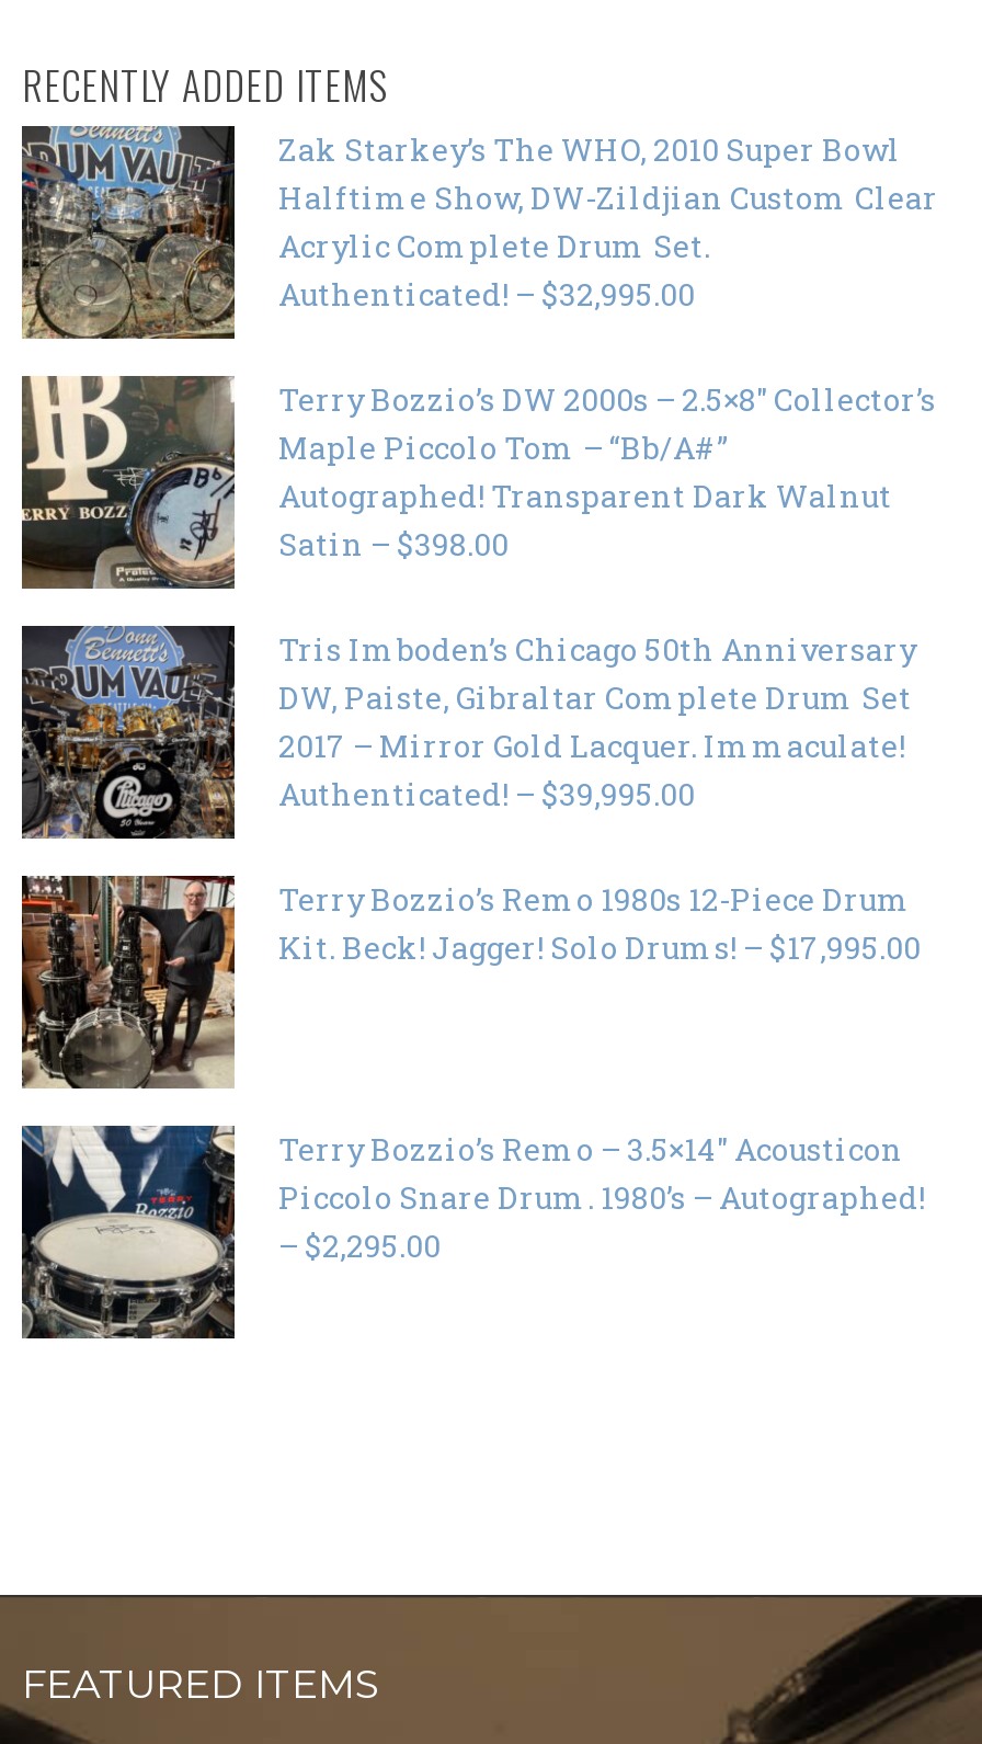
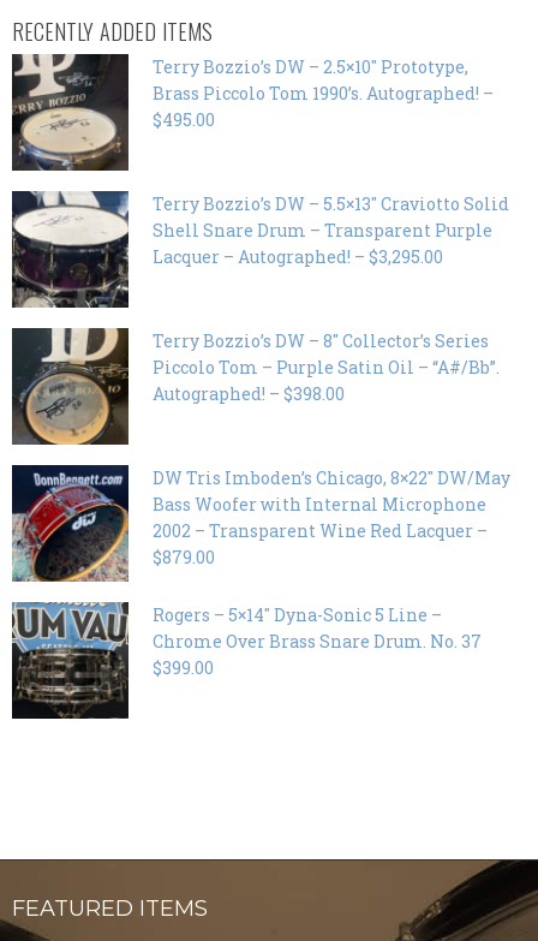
[20,126,938,341] [image] | Zak Starkey’s The WHO, 2010 Super Bowl | Halftime Show, DW-Zildjian Custom Clear | Acrylic Complete Drum Set. | Authenticated! – $32,995.00 -> [12,54,494,172] [image] | Terry Bozzio’s DW – 2.5×10″ Prototype, | Brass Piccolo Tom 1990’s. Autographed! – | $495.00
[22,374,936,589] [image] | Terry Bozzio’s DW 2000s – 2.5×8″ Collector’s | Maple Piccolo Tom – “Bb/A#” | Autographed! Transparent Dark Walnut | Satin – $398.00 -> [12,190,509,308] [image] | Terry Bozzio’s DW – 5.5×13″ Craviotto Solid | Shell Snare Drum – Transparent Purple | Lacquer – Autographed! – $3,295.00
[22,624,916,841] [image] | Tris Imboden’s Chicago 50th Anniversary | DW, Paiste, Gibraltar Complete Drum Set | 2017 – Mirror Gold Lacquer. Immaculate! | Authenticated! – $39,995.00 -> [12,327,500,446] [image] | Terry Bozzio’s DW – 8″ Collector’s Series | Piccolo Tom – Purple Satin Oil – “A#/Bb”. | Autographed! – $398.00
[20,874,921,1088] [image] | Terry Bozzio’s Remo 1980s 12-Piece Drum | Kit. Beck! Jagger! Solo Drums! – $17,995.00 -> [11,464,510,583] [image] | DW Tris Imboden’s Chicago, 8×22″ DW/May | Bass Woofer with Internal Microphone | 2002 – Transparent Wine Red Lacquer – | $879.00
[20,1126,925,1341] [image] | Terry Bozzio’s Remo – 3.5×14″ Acousticon | Piccolo Snare Drum. 1980’s – Autographed! | – $2,295.00 -> [11,602,482,720] [image] | Rogers – 5×14″ Dyna-Sonic 5 Line – | Chrome Over Brass Snare Drum. No. 37 | $399.00

